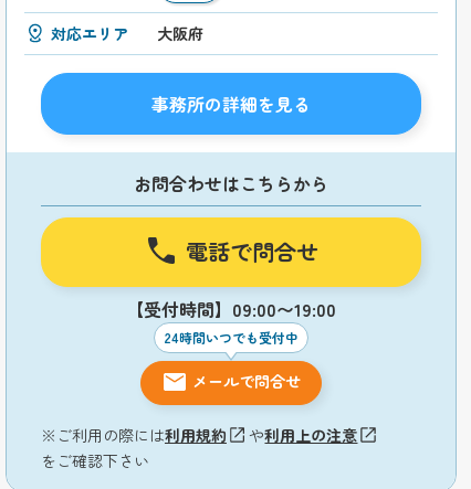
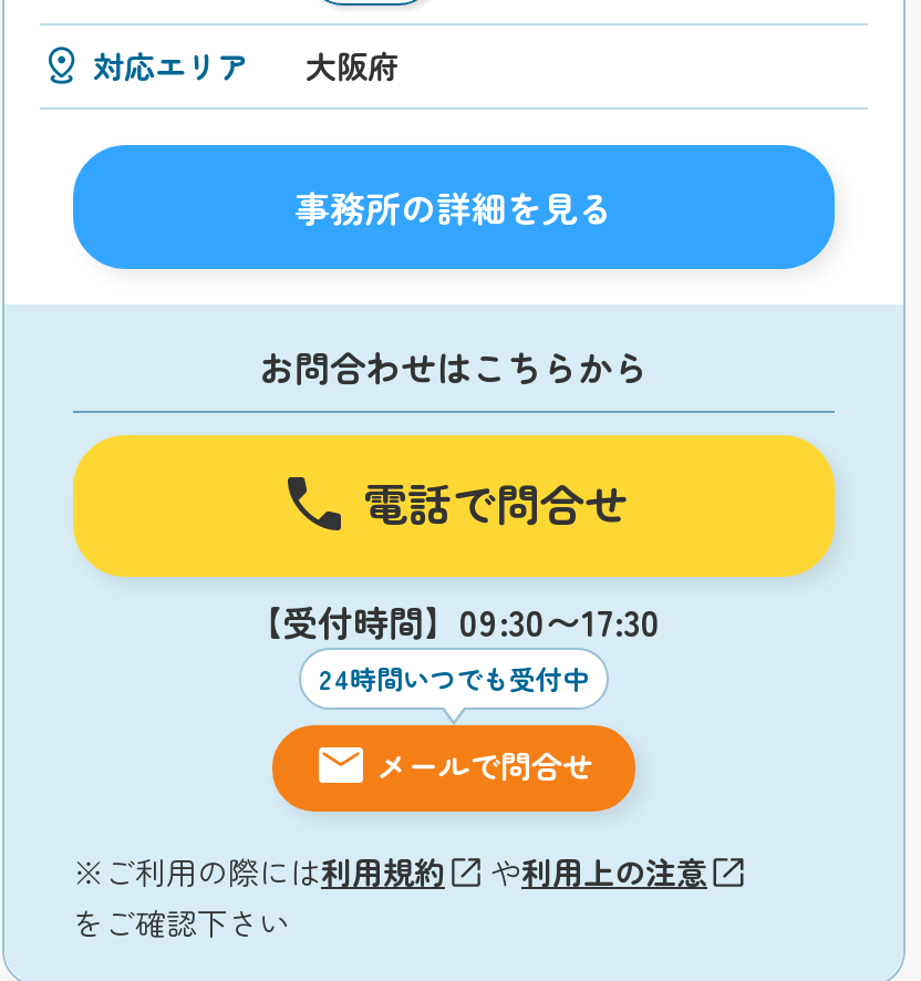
[126,296,336,323] 【受付時間】09:00〜19:00 -> [247,594,661,647] 【受付時間】09:30〜17:30

